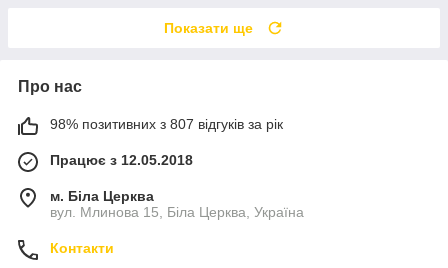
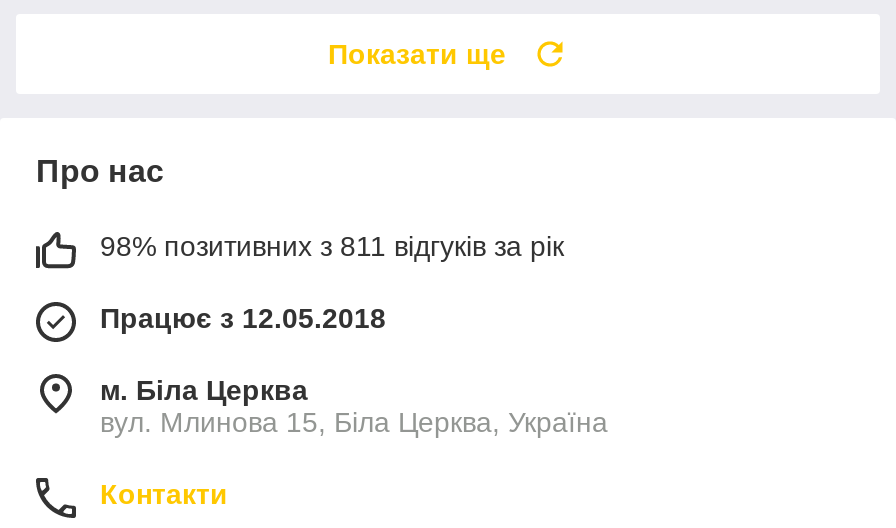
[50,116,283,132] 98% позитивних з 807 відгуків за рік -> [100,230,564,262] 98% позитивних з 811 відгуків за рік

